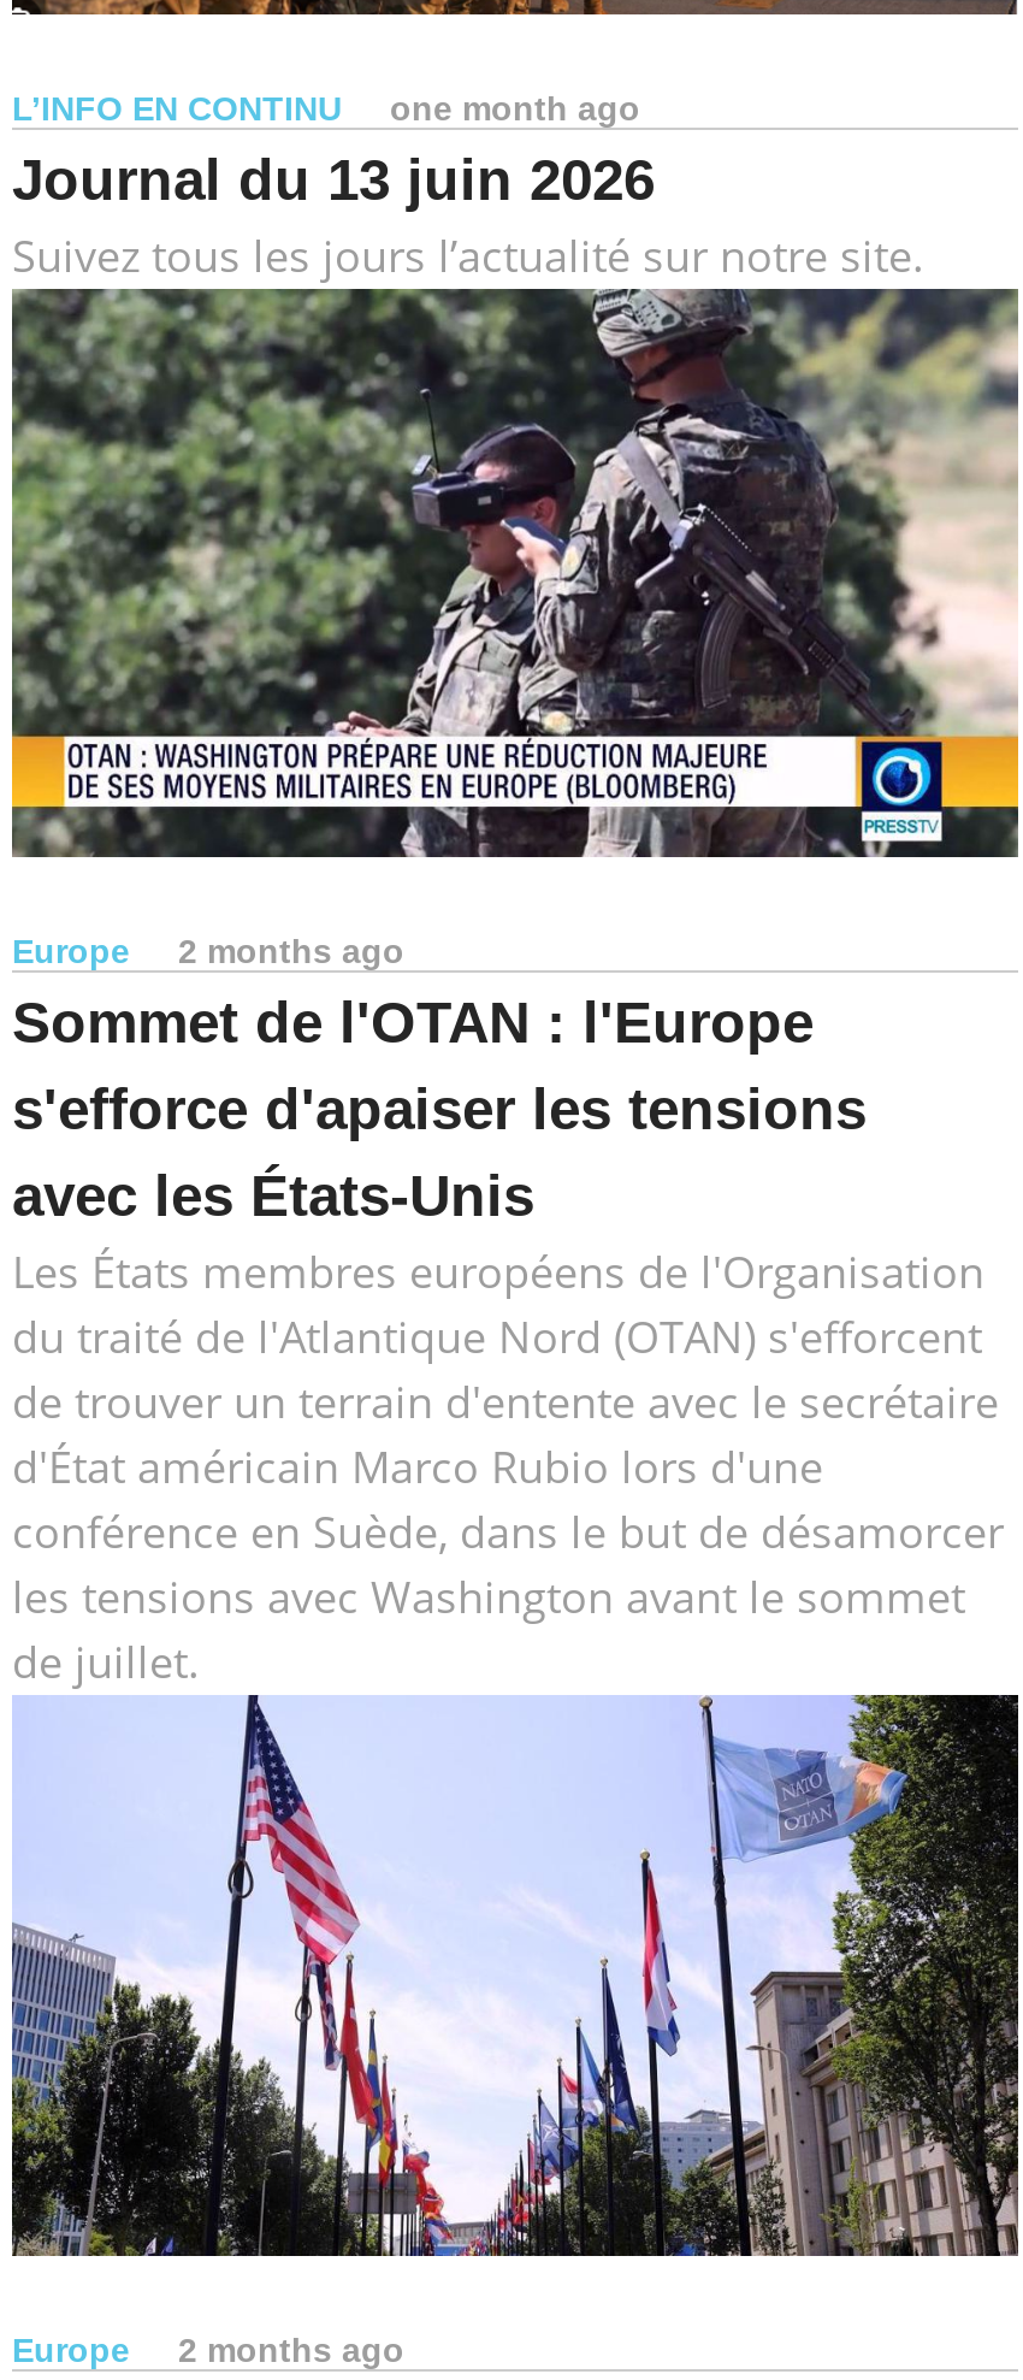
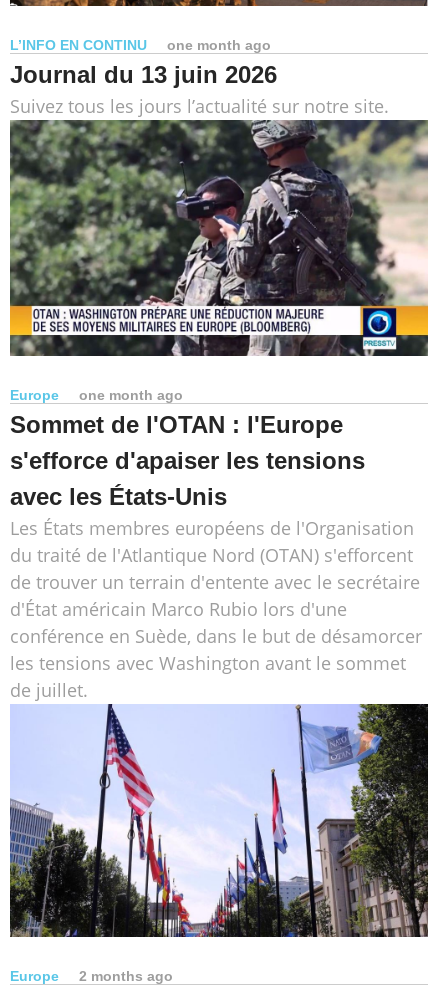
[178,931,404,970] 2 months ago -> [79,387,183,403] one month ago

